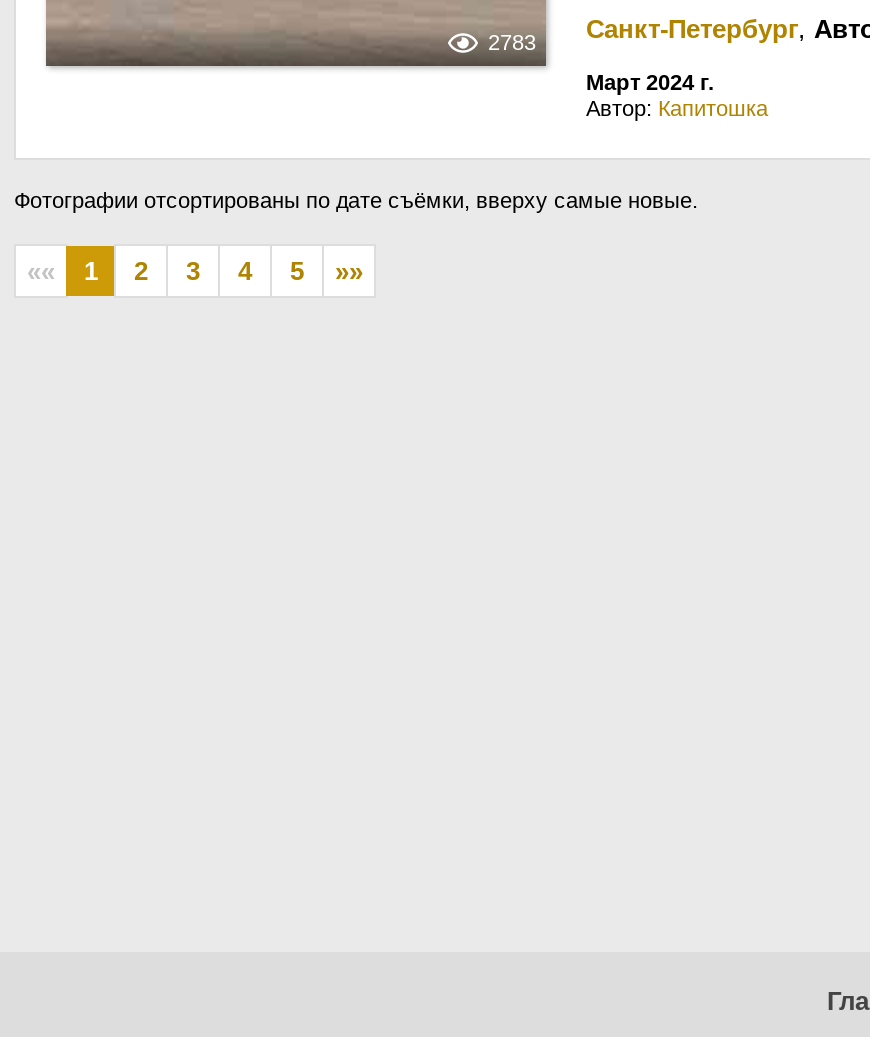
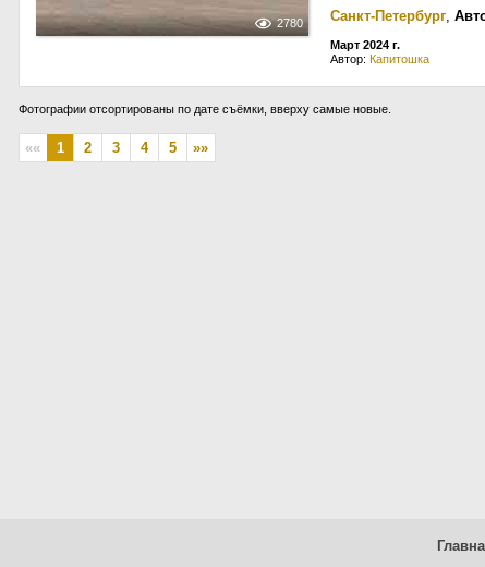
[488,30,536,54] 2783 -> [277,16,303,29] 2780

